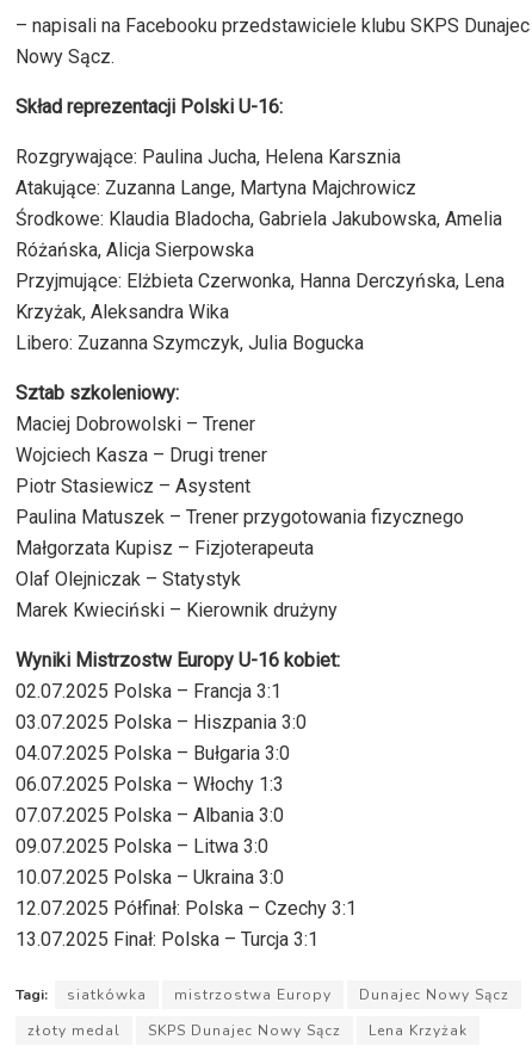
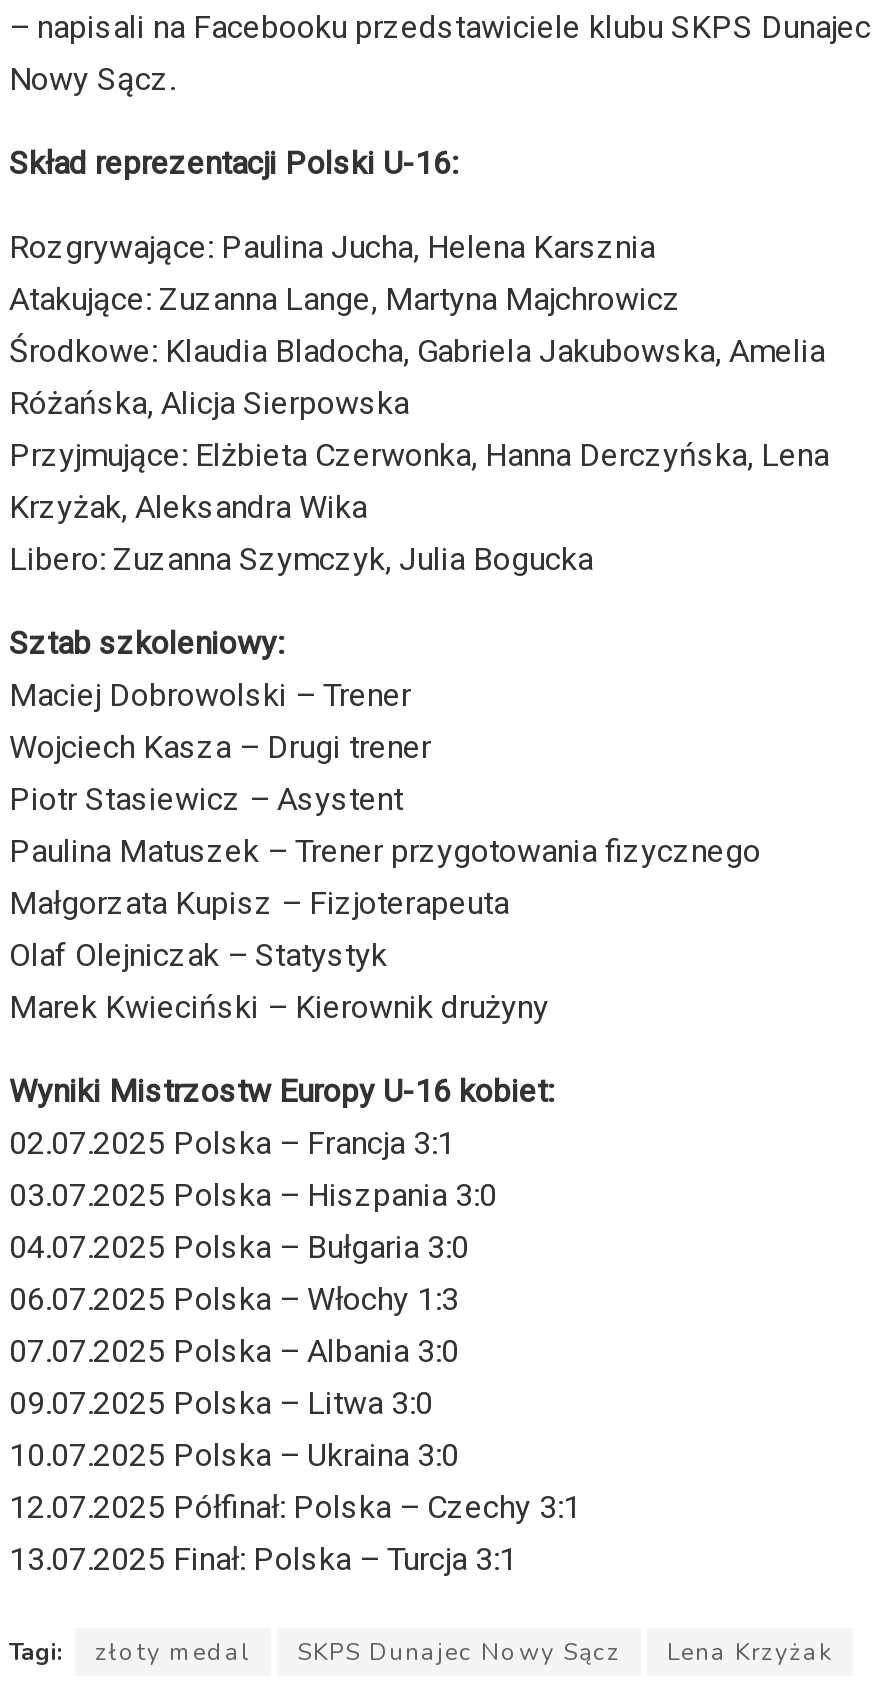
[67,985,509,1005] siatkówka | mistrzostwa Europy | Dunajec Nowy Sącz -> none

